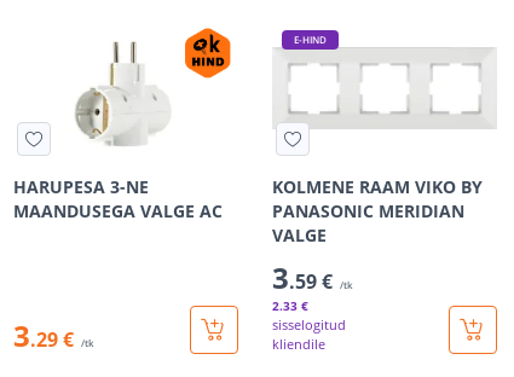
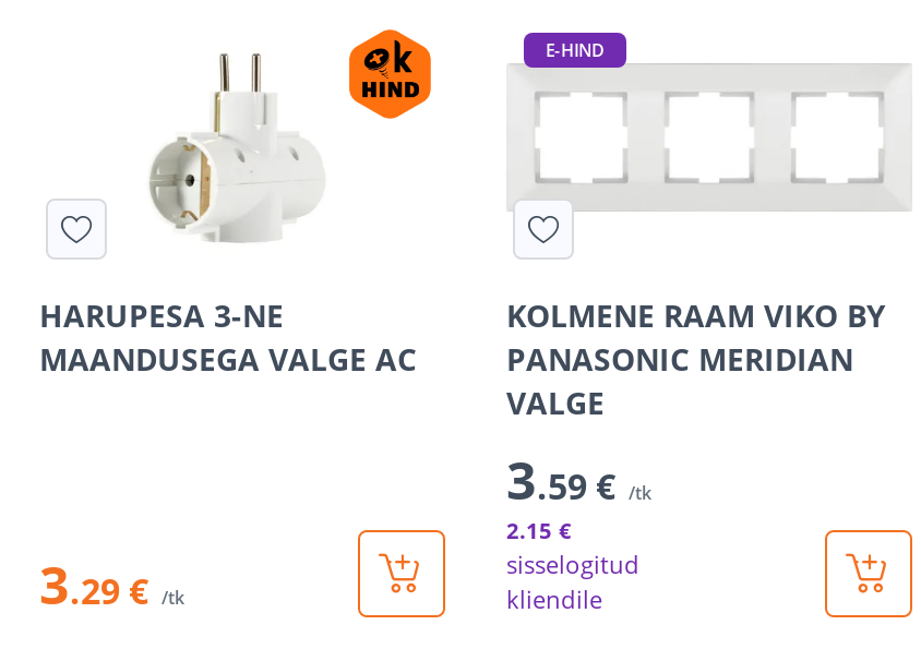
[272,297,308,314] 2.33 € -> [506,515,572,545] 2.15 €

